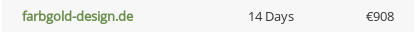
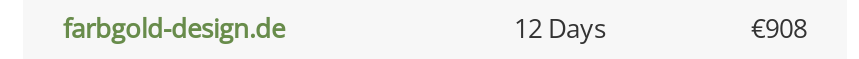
[247,7,293,25] 14 Days -> [514,10,606,46] 12 Days

